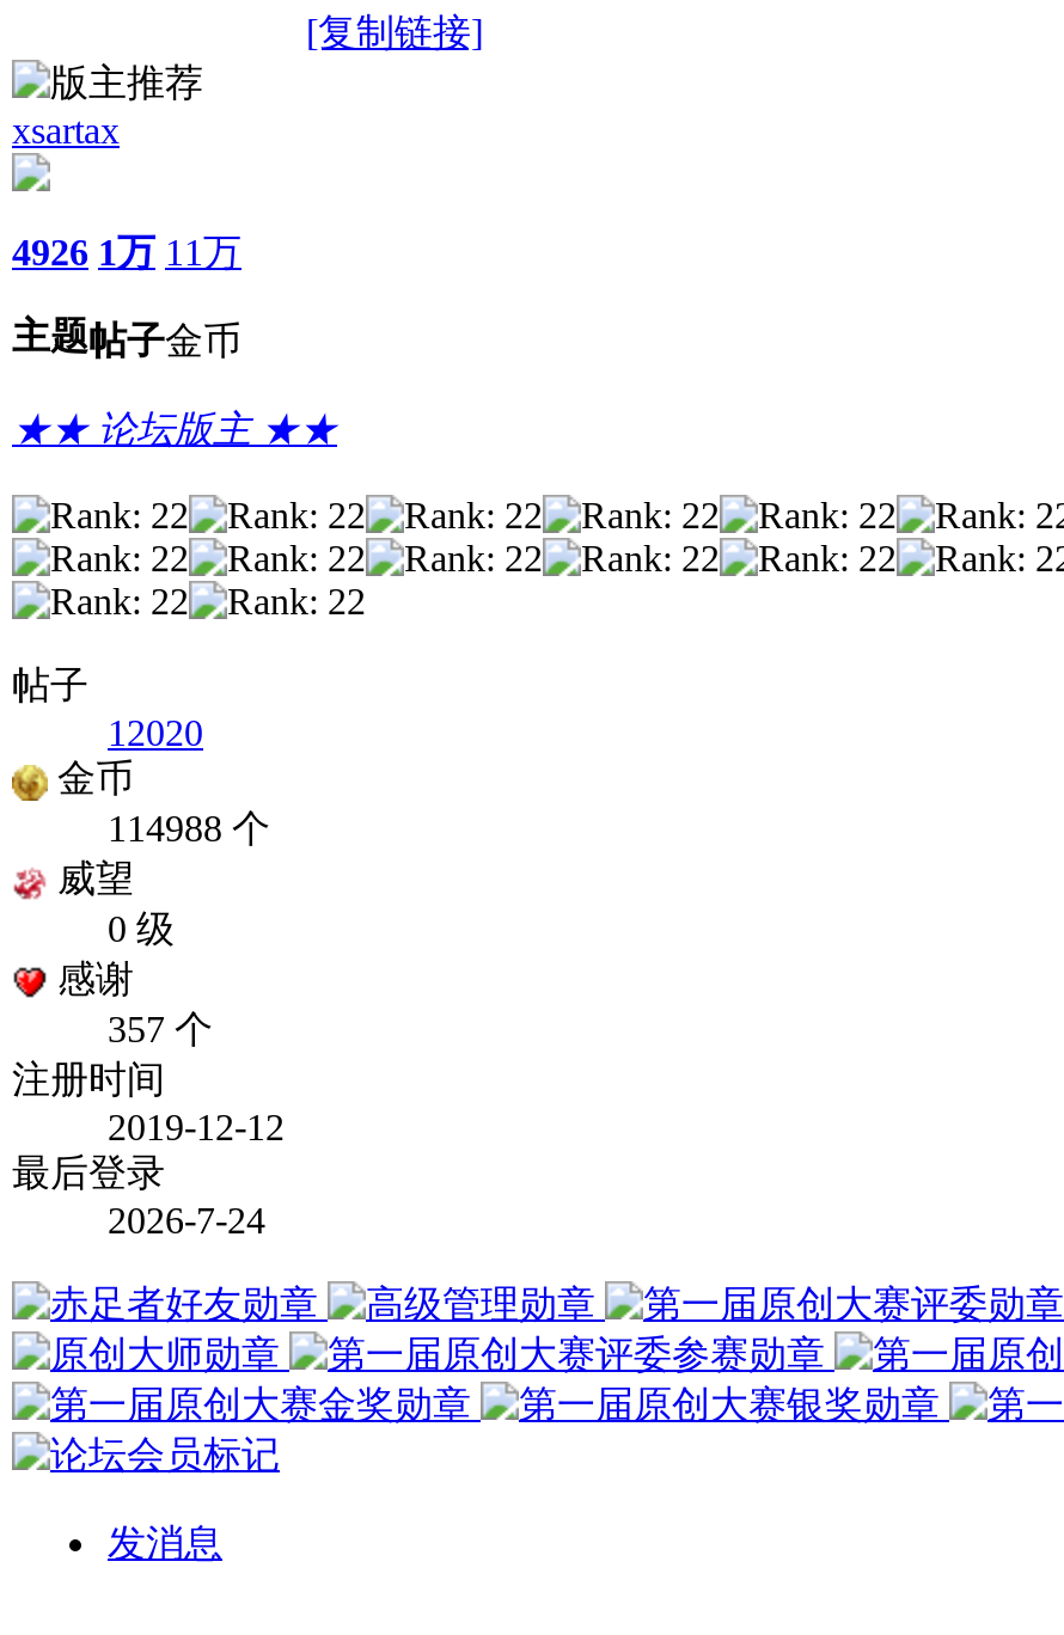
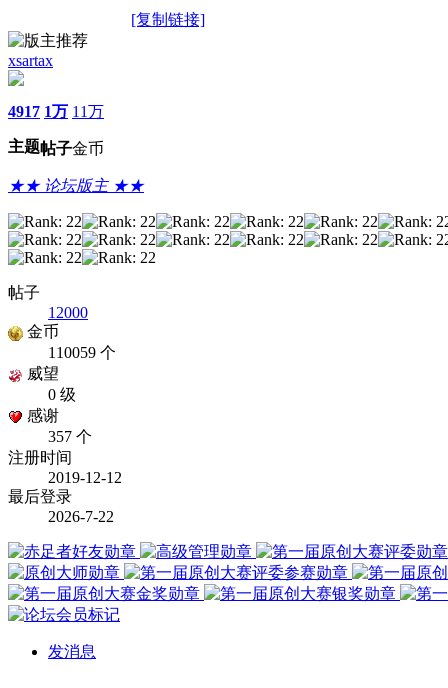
[12,231,241,272] 4926 1万 11万 -> [8,103,104,120] 4917 1万 11万
[108,712,203,752] 12020 -> [48,304,88,321] 12000
[108,807,270,848] 114988 个 -> [48,344,116,361] 110059 个
[108,1199,265,1240] 2026-7-24 -> [48,508,114,525] 2026-7-22

